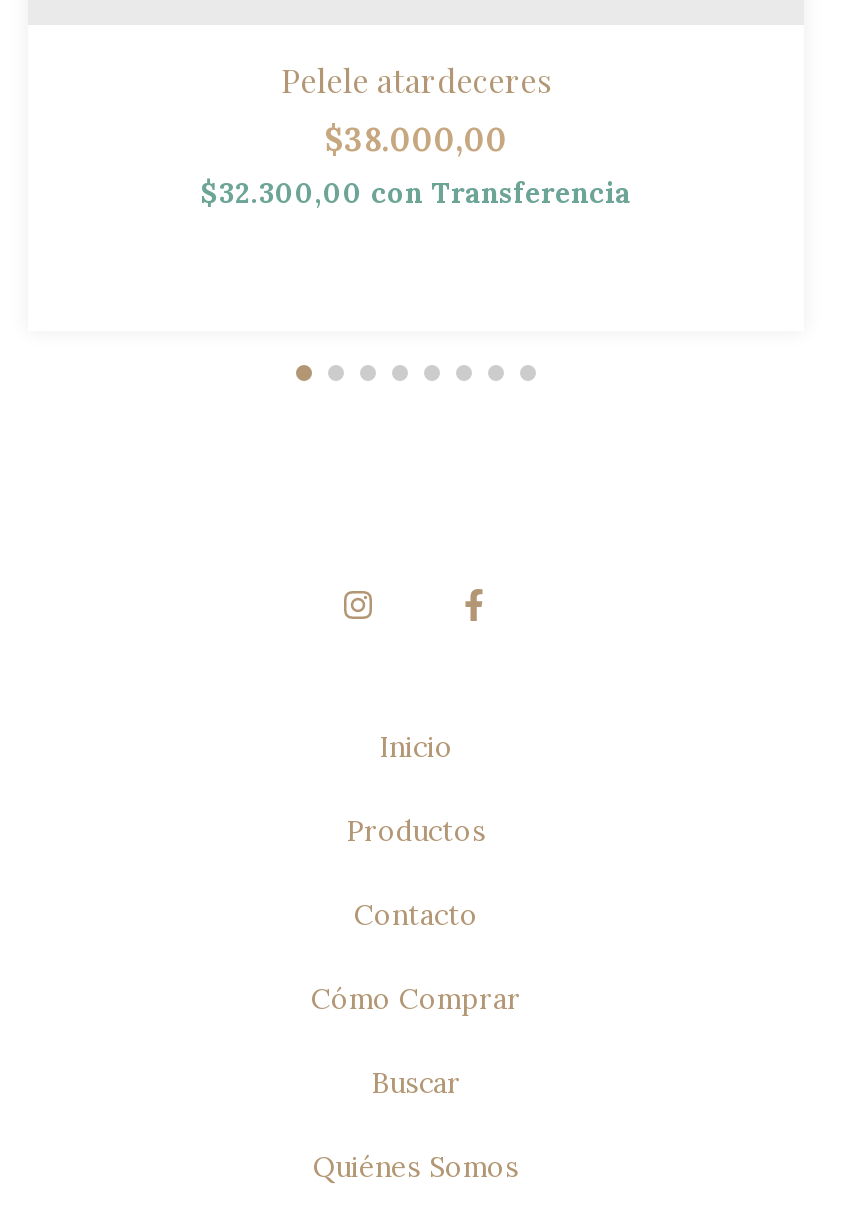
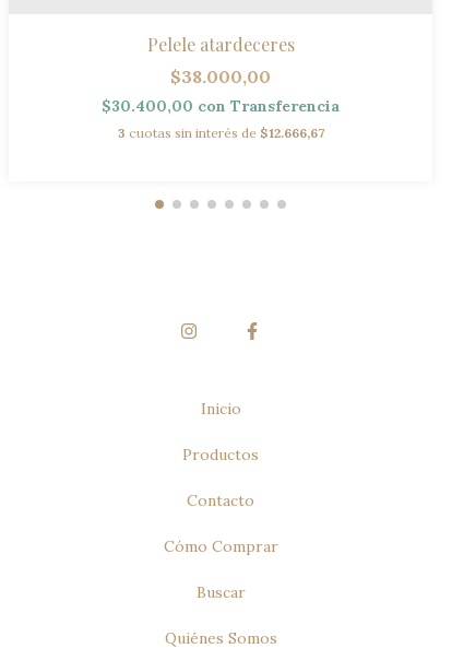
[201,174,631,210] $32.300,00 con Transferencia -> [102,96,340,141] $30.400,00 con Transferencia | 3 cuotas sin interés de $12.666,67

